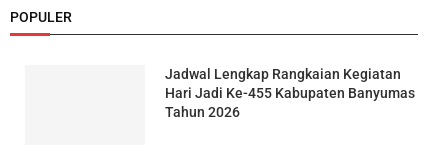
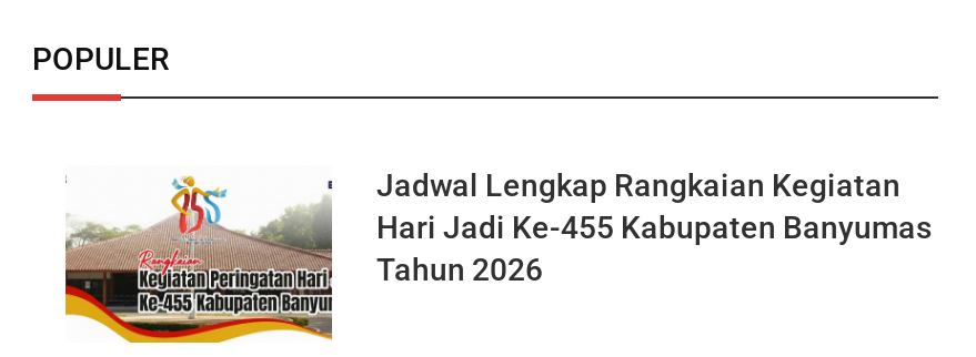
none -> [63,174,334,345] [image]

